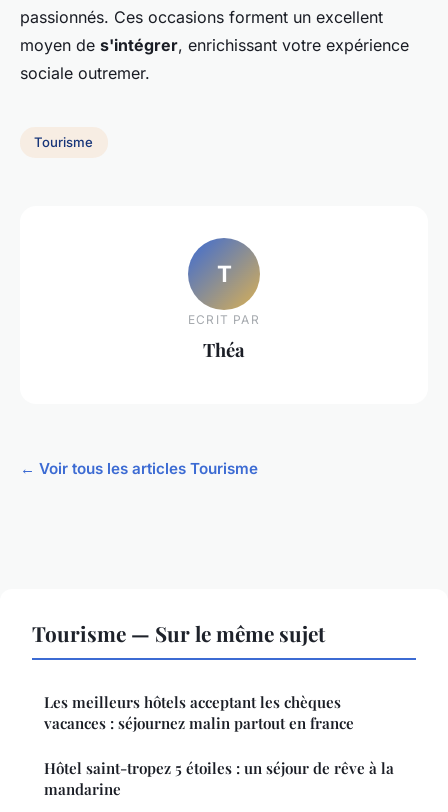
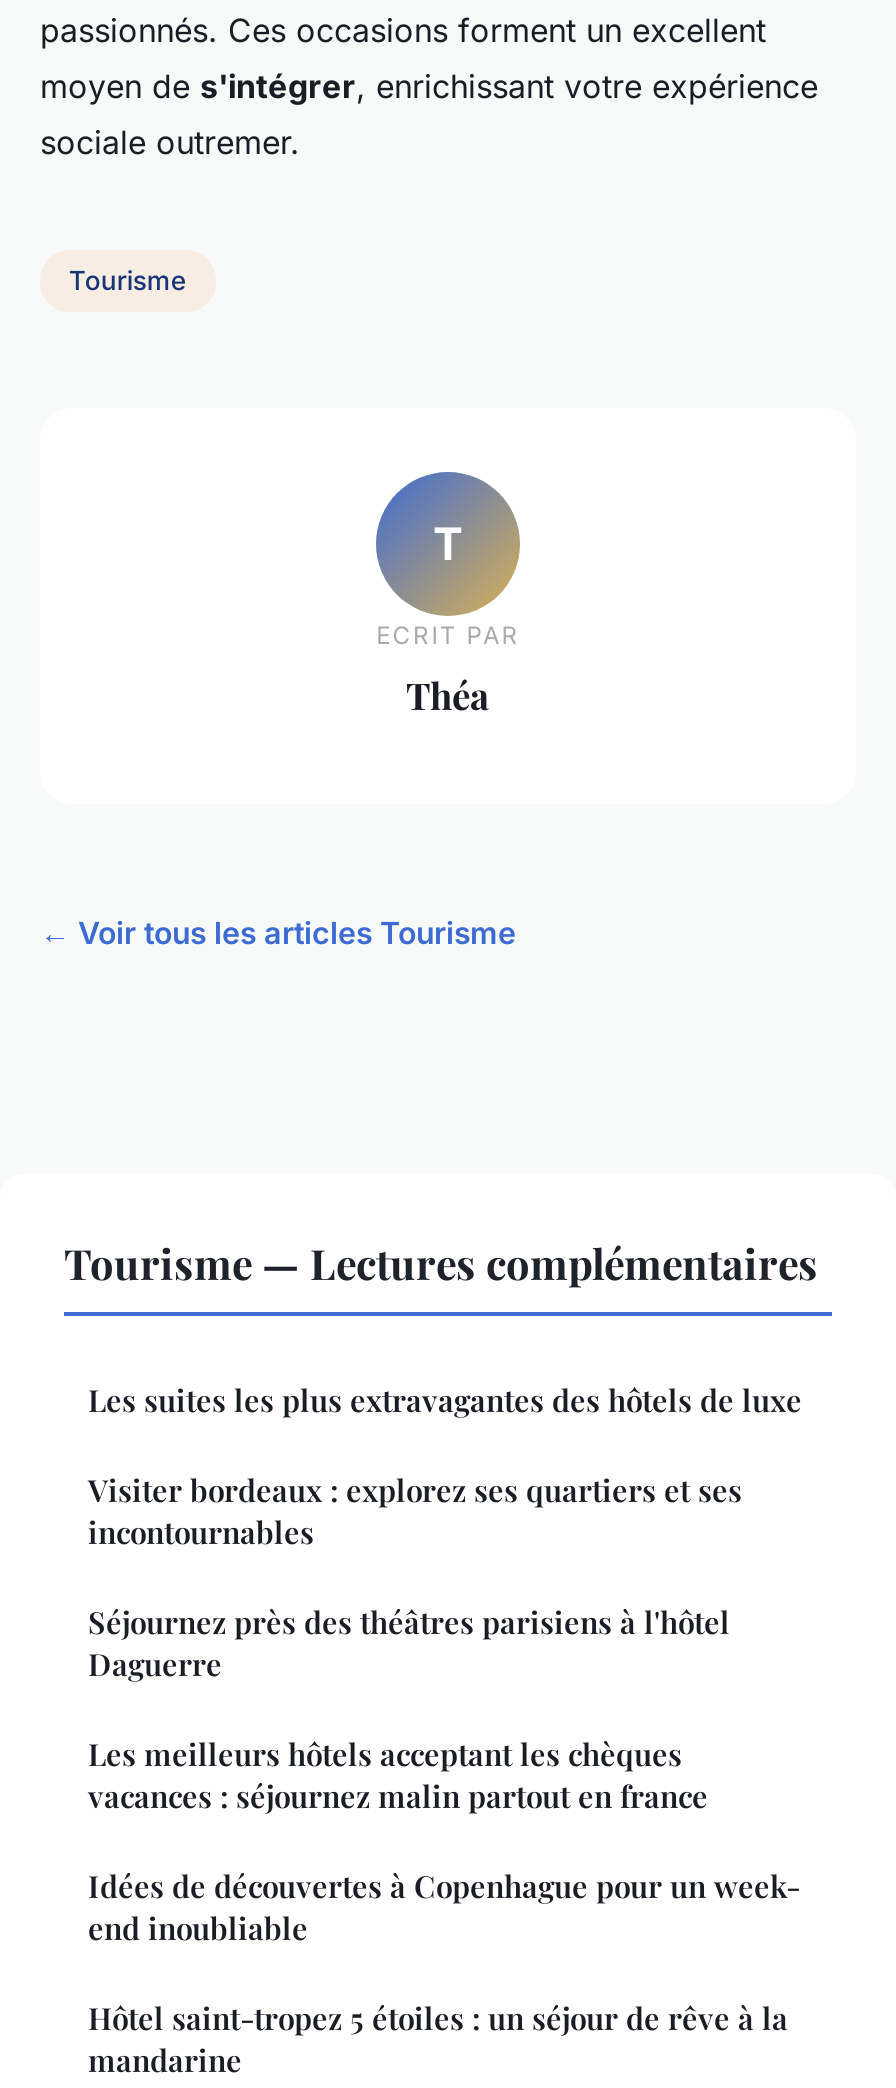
[32,618,325,646] Tourisme — Sur le même sujet -> [64,1233,818,1683] Tourisme — Lectures complémentaires | Les suites les plus extravagantes des hôtels de luxe | Visiter bordeaux : explorez ses quartiers et ses | incontournables | Séjournez près des théâtres parisiens à l'hôtel | Daguerre
none -> [88,1865,800,1947] Idées de découvertes à Copenhague pour un week- | end inoubliable

